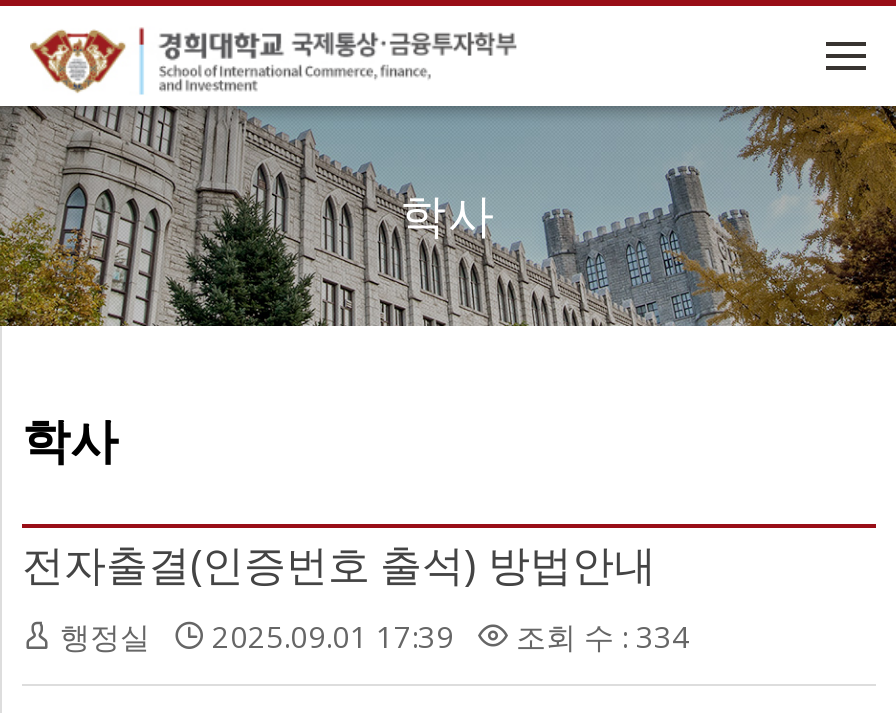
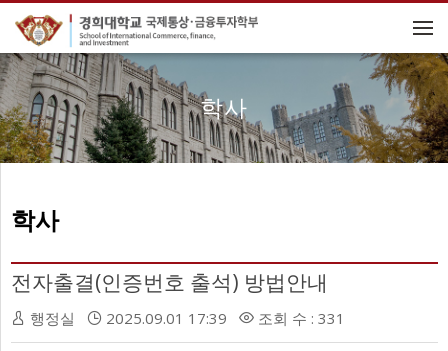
[60,616,690,656] 행정실 2025.09.01 17:39 조회 수 : 334 -> [30,308,345,328] 행정실 2025.09.01 17:39 조회 수 : 331

